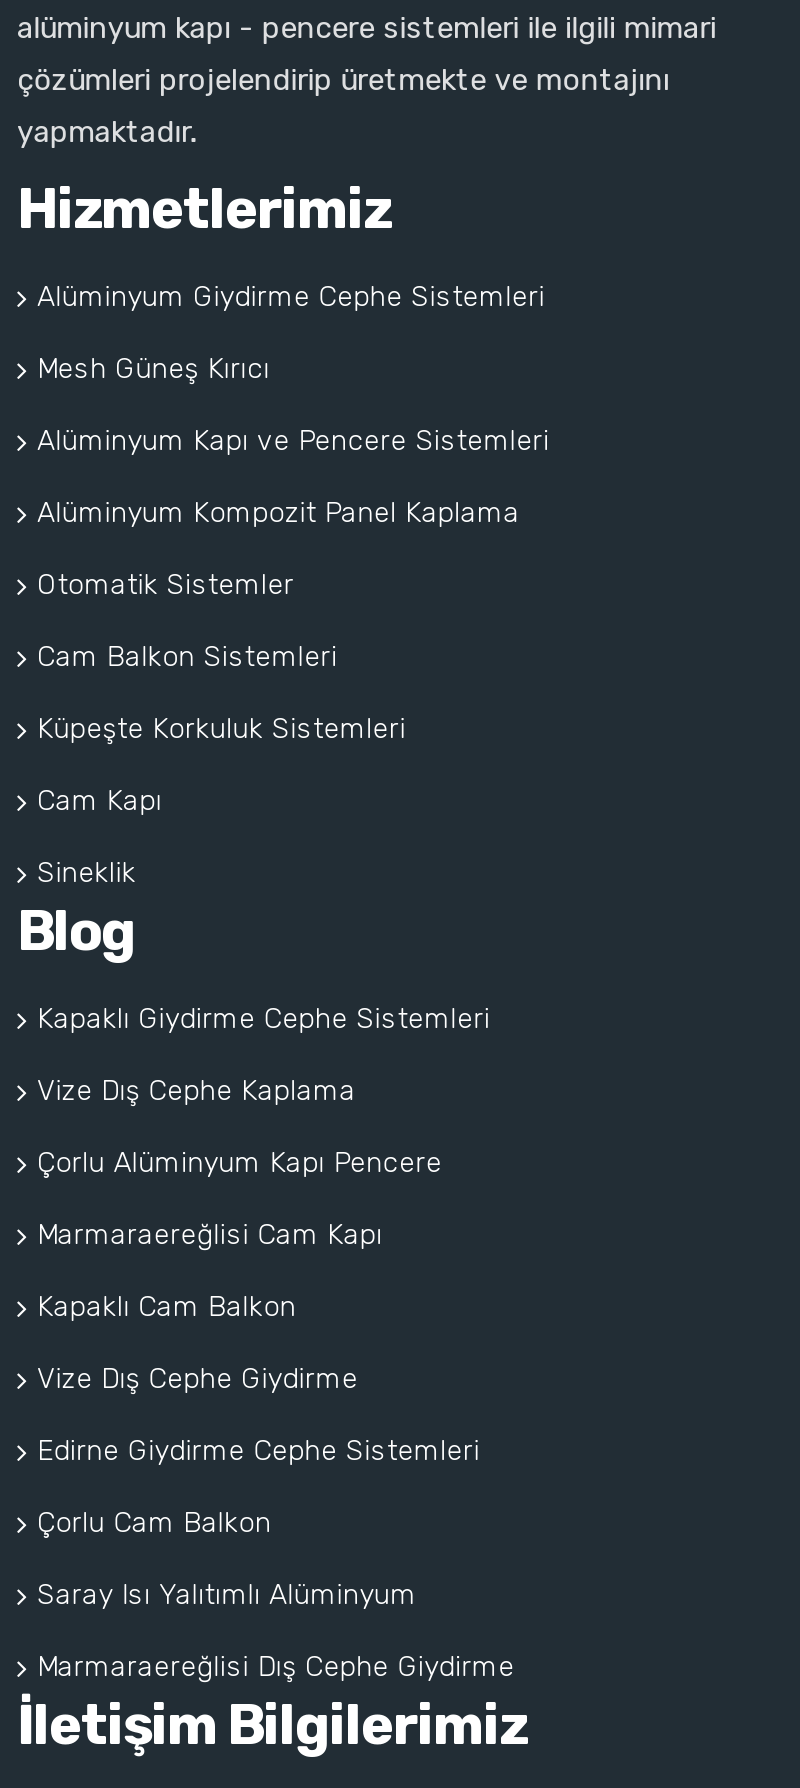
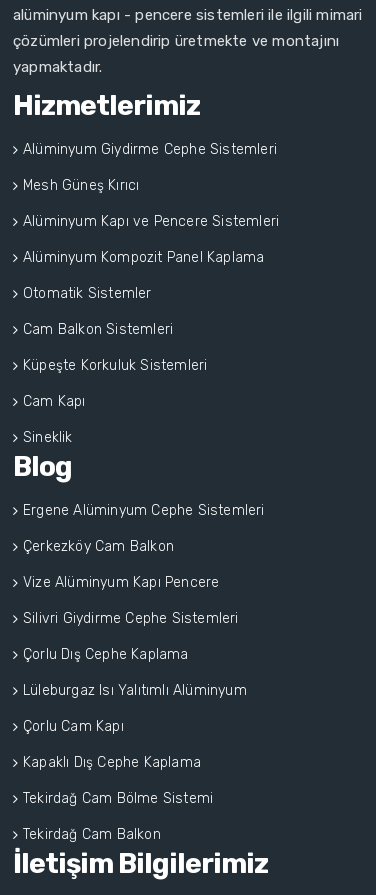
[37,1002,490,1036] Kapaklı Giydirme Cephe Sistemleri -> [23,502,265,519] Ergene Alüminyum Cephe Sistemleri
[37,1074,356,1108] Vize Dış Cephe Kaplama -> [23,538,174,555] Çerkezköy Cam Balkon
[37,1146,442,1180] Çorlu Alüminyum Kapı Pencere -> [23,574,219,591] Vize Alüminyum Kapı Pencere
[37,1218,383,1252] Marmaraereğlisi Cam Kapı -> [23,610,239,627] Silivri Giydirme Cephe Sistemleri
[37,1290,296,1324] Kapaklı Cam Balkon -> [23,646,189,663] Çorlu Dış Cephe Kaplama
[37,1362,358,1396] Vize Dış Cephe Giydirme -> [23,682,247,699] Lüleburgaz Isı Yalıtımlı Alüminyum
[37,1434,480,1468] Edirne Giydirme Cephe Sistemleri -> [23,718,124,735] Çorlu Cam Kapı
[37,1506,271,1540] Çorlu Cam Balkon -> [23,754,201,771] Kapaklı Dış Cephe Kaplama
[37,1578,417,1612] Saray Isı Yalıtımlı Alüminyum -> [23,790,213,807] Tekirdağ Cam Bölme Sistemi
[37,1650,515,1684] Marmaraereğlisi Dış Cephe Giydirme -> [23,826,161,843] Tekirdağ Cam Balkon

